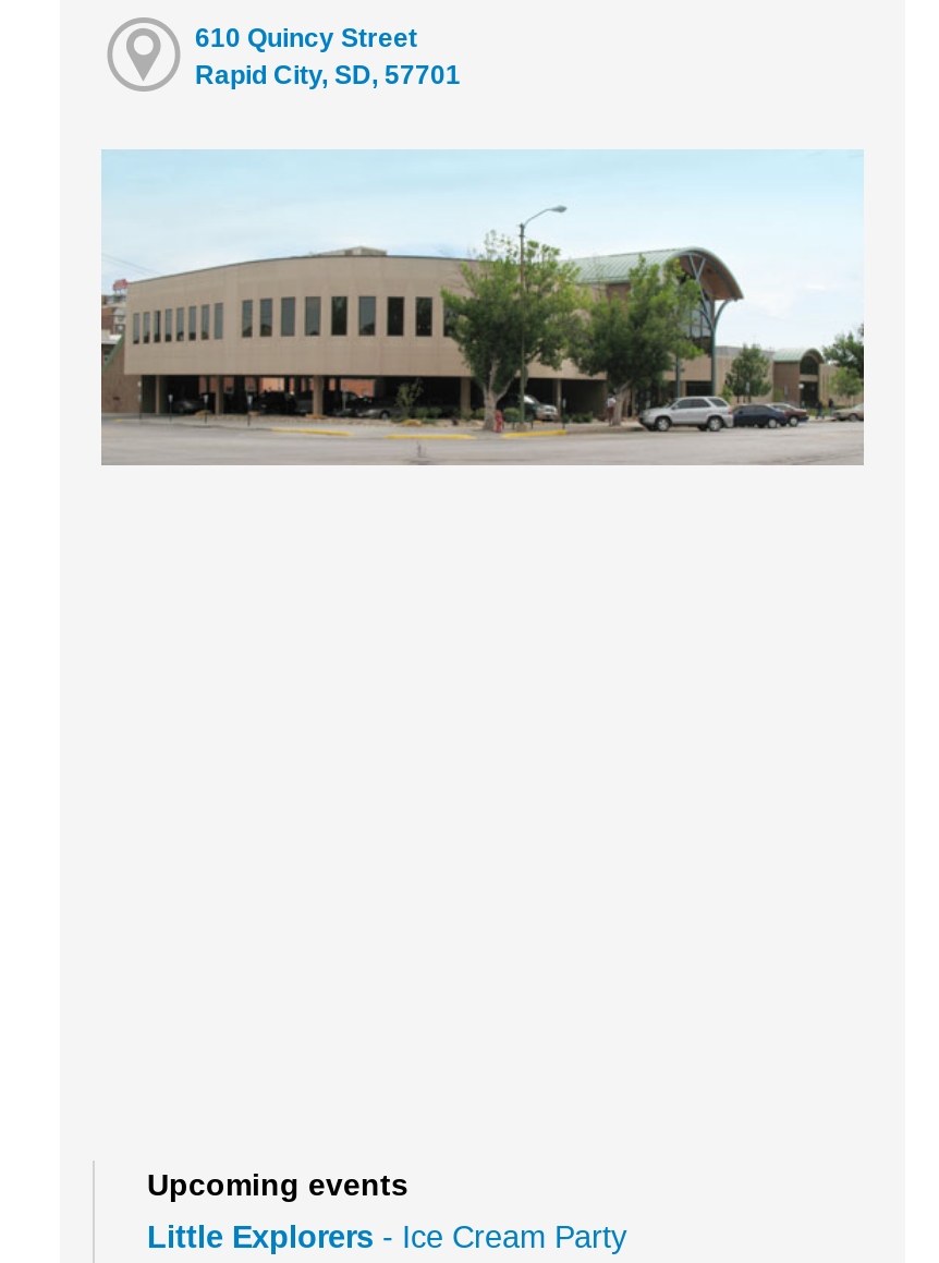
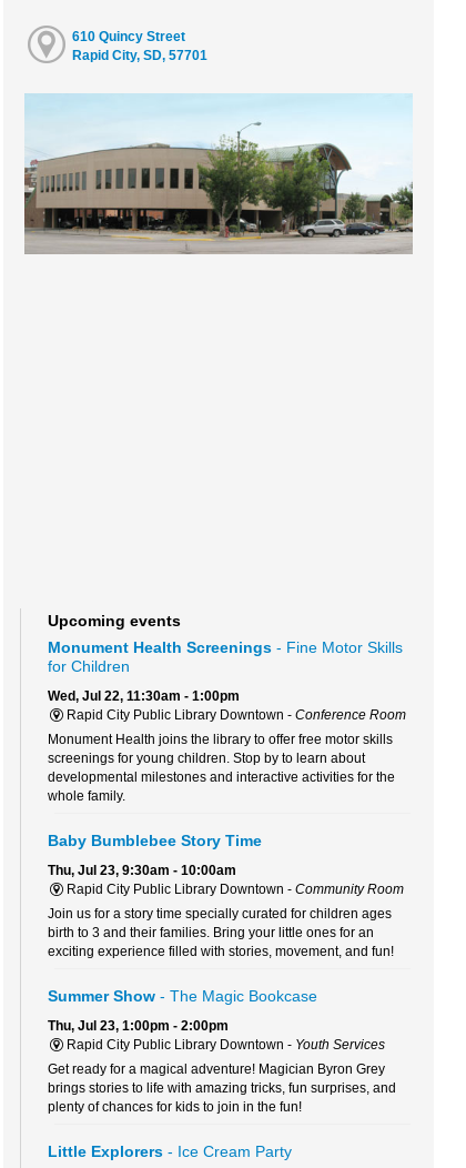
none -> [48,638,406,1114] Monument Health Screenings - Fine Motor Skills | for Children | Wed, Jul 22, 11:30am - 1:00pm | Rapid City Public Library Downtown - Conference Room | Monument Health joins the library to offer free motor skills | screenings for young children. Stop by to learn about | developmental milestones and interactive activities for the | whole family. | Baby Bumblebee Story Time | Thu, Jul 23, 9:30am - 10:00am | Rapid City Public Library Downtown - Community Room | Join us for a story time specially curated for children ages | birth to 3 and their families. Bring your little ones for an | exciting experience filled with stories, movement, and fun! | Summer Show - The Magic Bookcase | Thu, Jul 23, 1:00pm - 2:00pm | Rapid City Public Library Downtown - Youth Services | Get ready for a magical adventure! Magician Byron Grey | brings stories to life with amazing tricks, fun surprises, and | plenty of chances for kids to join in the fun!

